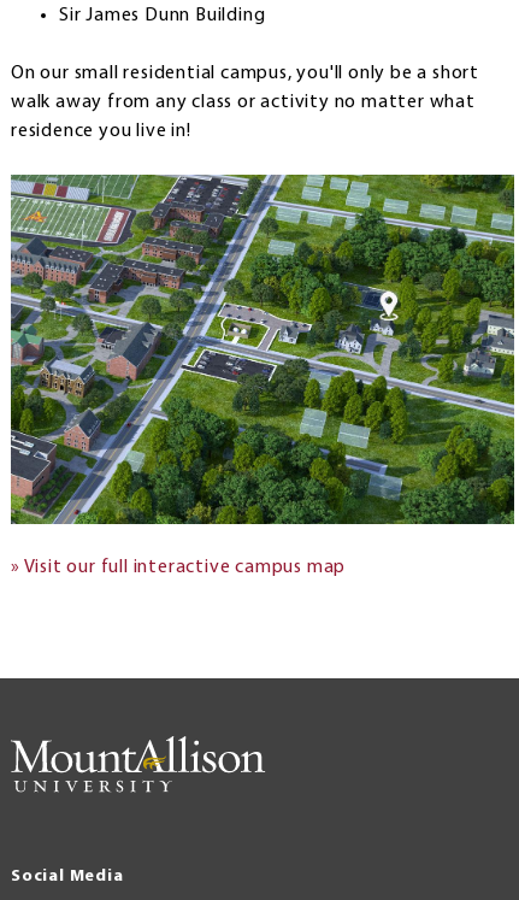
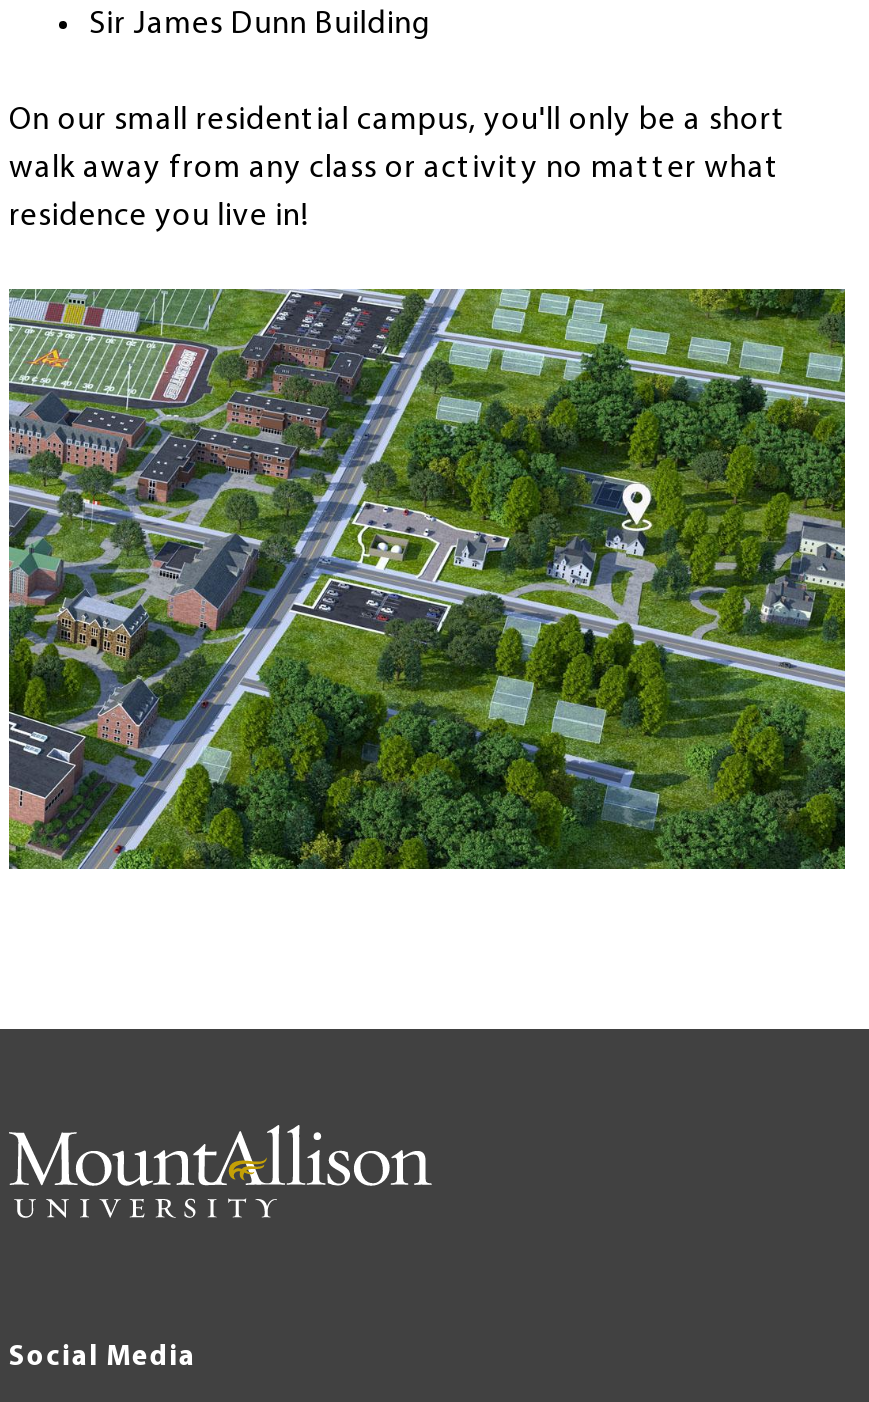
[11,558,346,577] » Visit our full interactive campus map -> none

